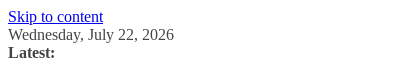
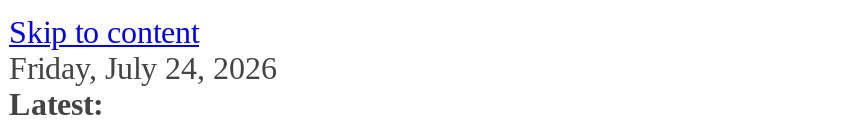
[8,26,174,43] Wednesday, July 22, 2026 -> [9,51,277,85] Friday, July 24, 2026

